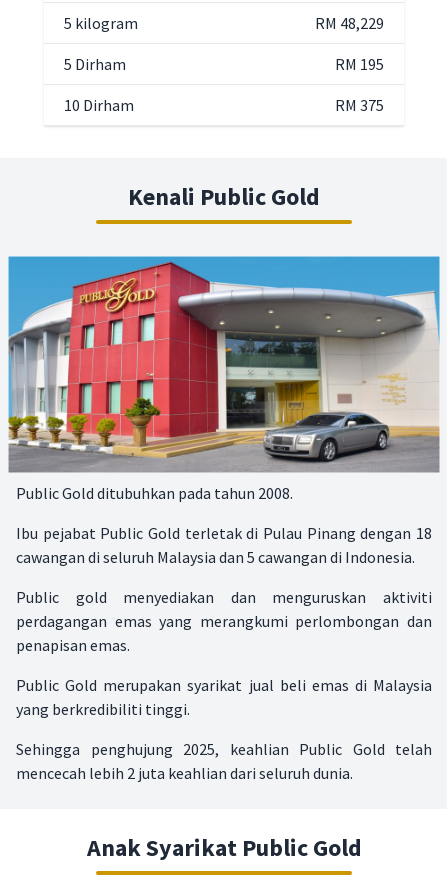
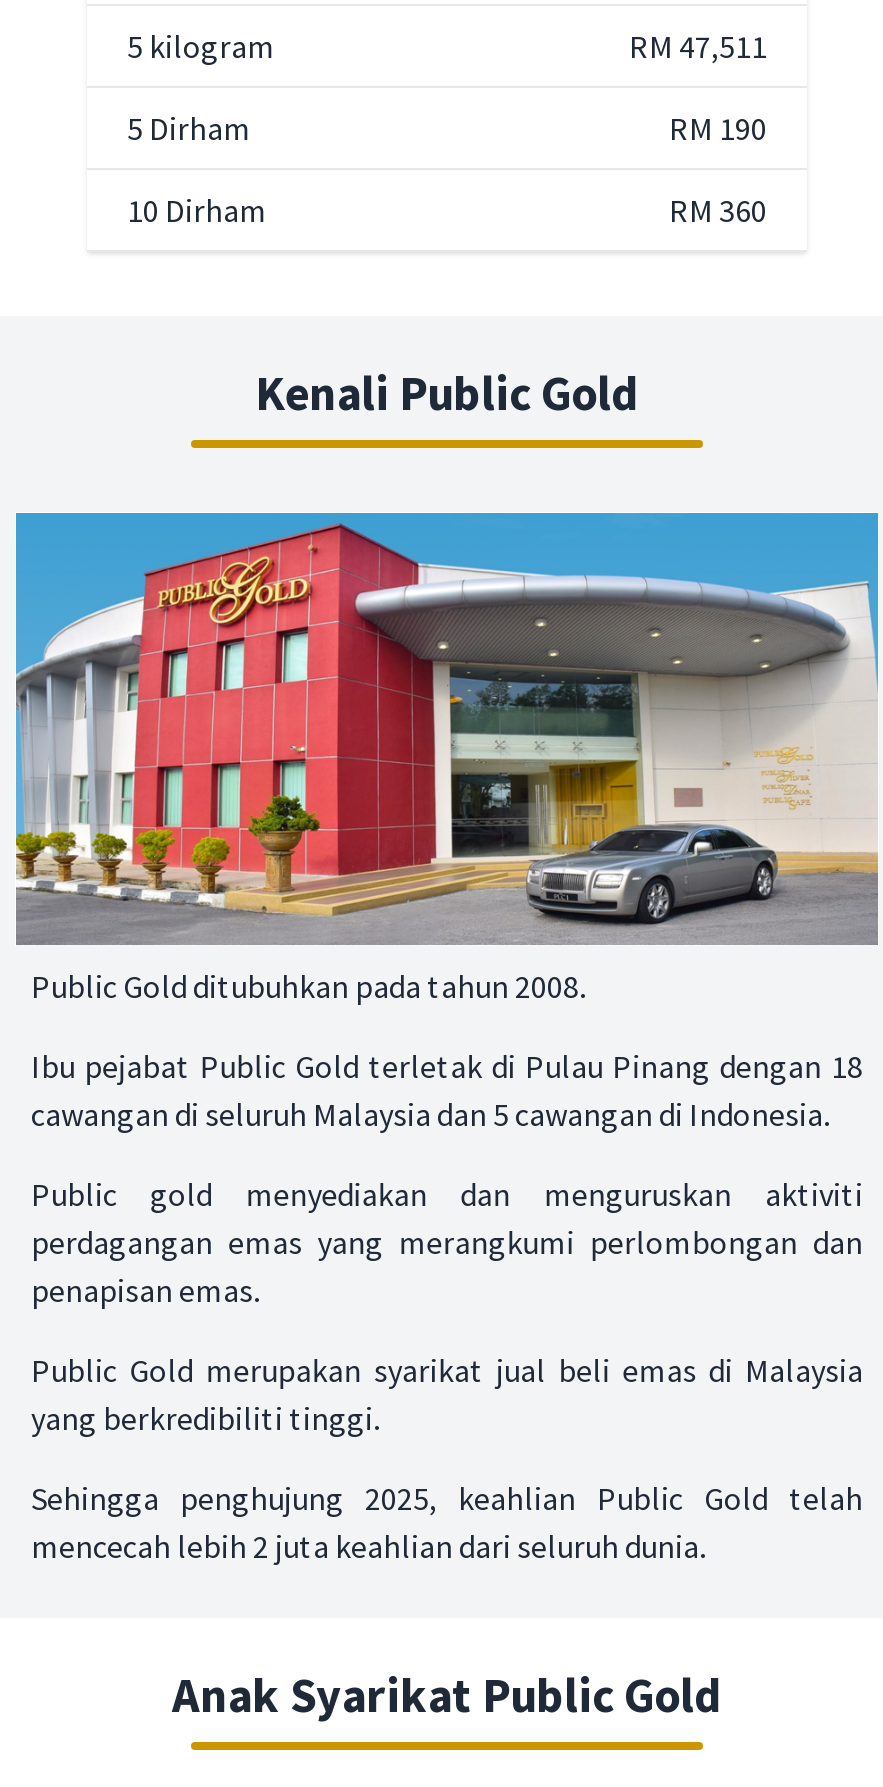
[315,13,384,33] RM 48,229 -> [629,25,767,65] RM 47,511
[335,54,384,74] RM 195 -> [669,107,767,147] RM 190
[335,95,384,115] RM 375 -> [669,189,767,229] RM 360

